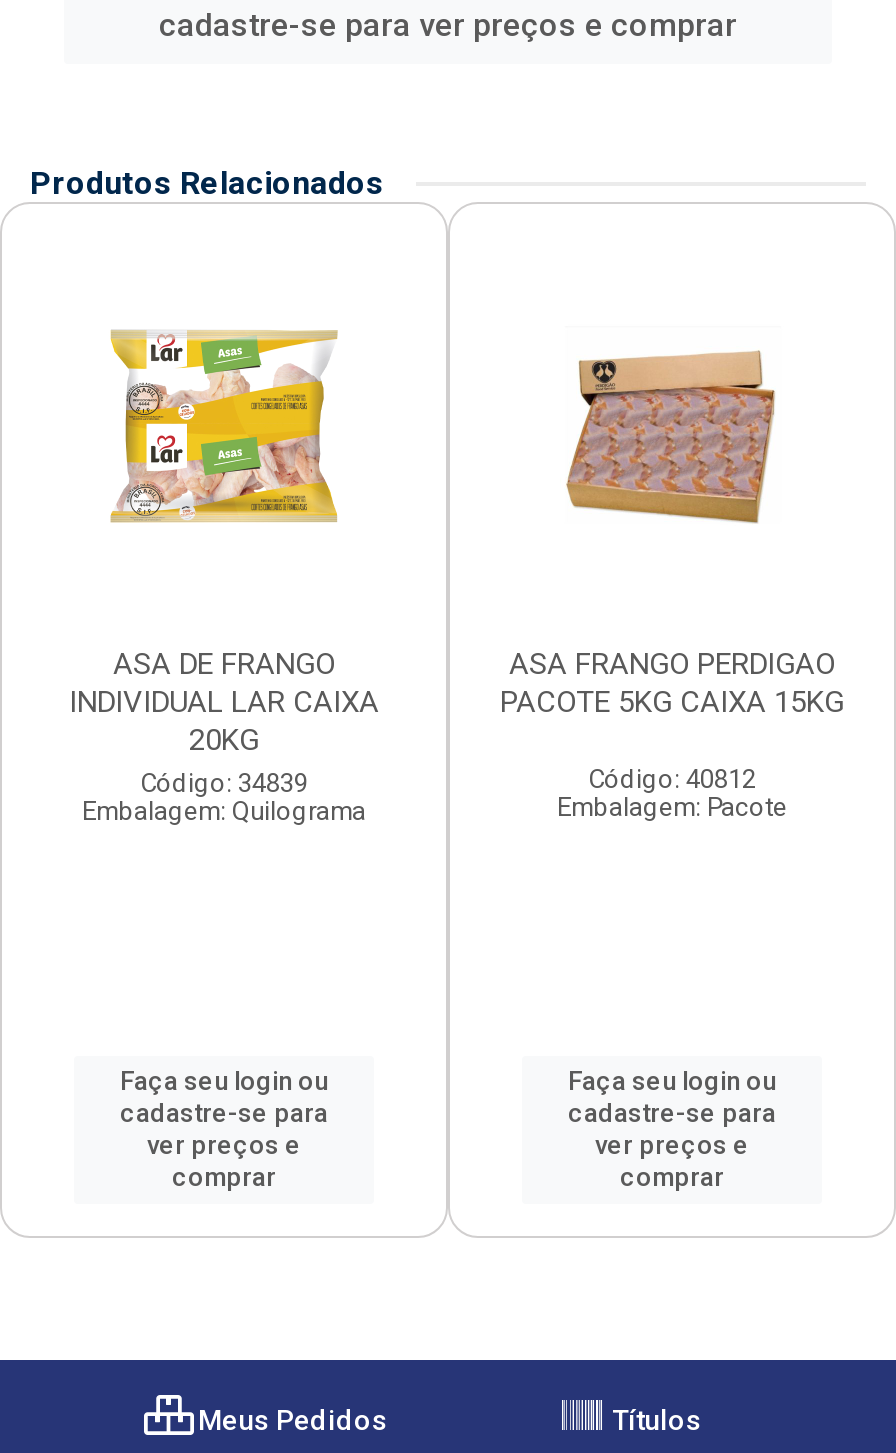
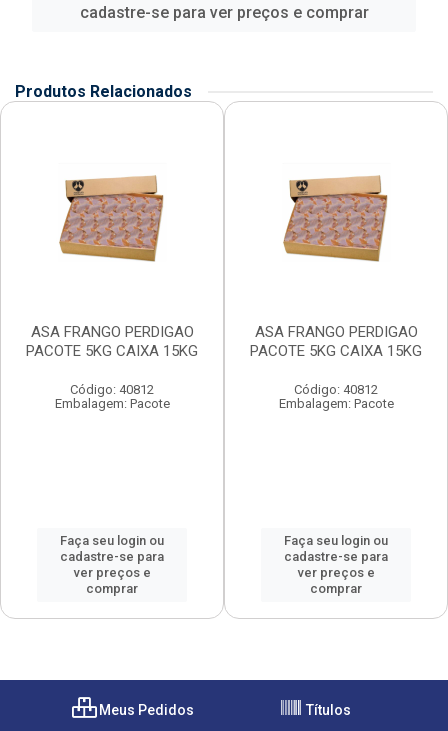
[108,328,340,524] [image] -> [55,165,168,261] [image]
[69,646,379,826] ASA DE FRANGO | INDIVIDUAL LAR CAIXA | 20KG | Código: 34839 | Embalagem: Quilograma -> [26,323,198,411] ASA FRANGO PERDIGAO | PACOTE 5KG CAIXA 15KG | Código: 40812 | Embalagem: Pacote

